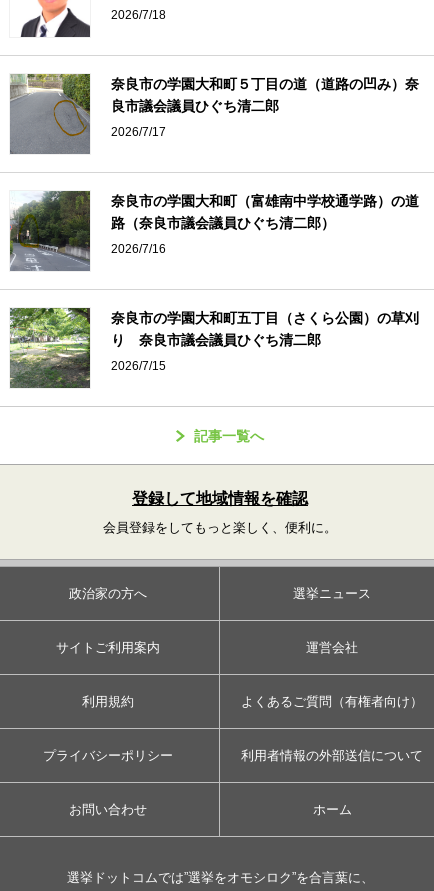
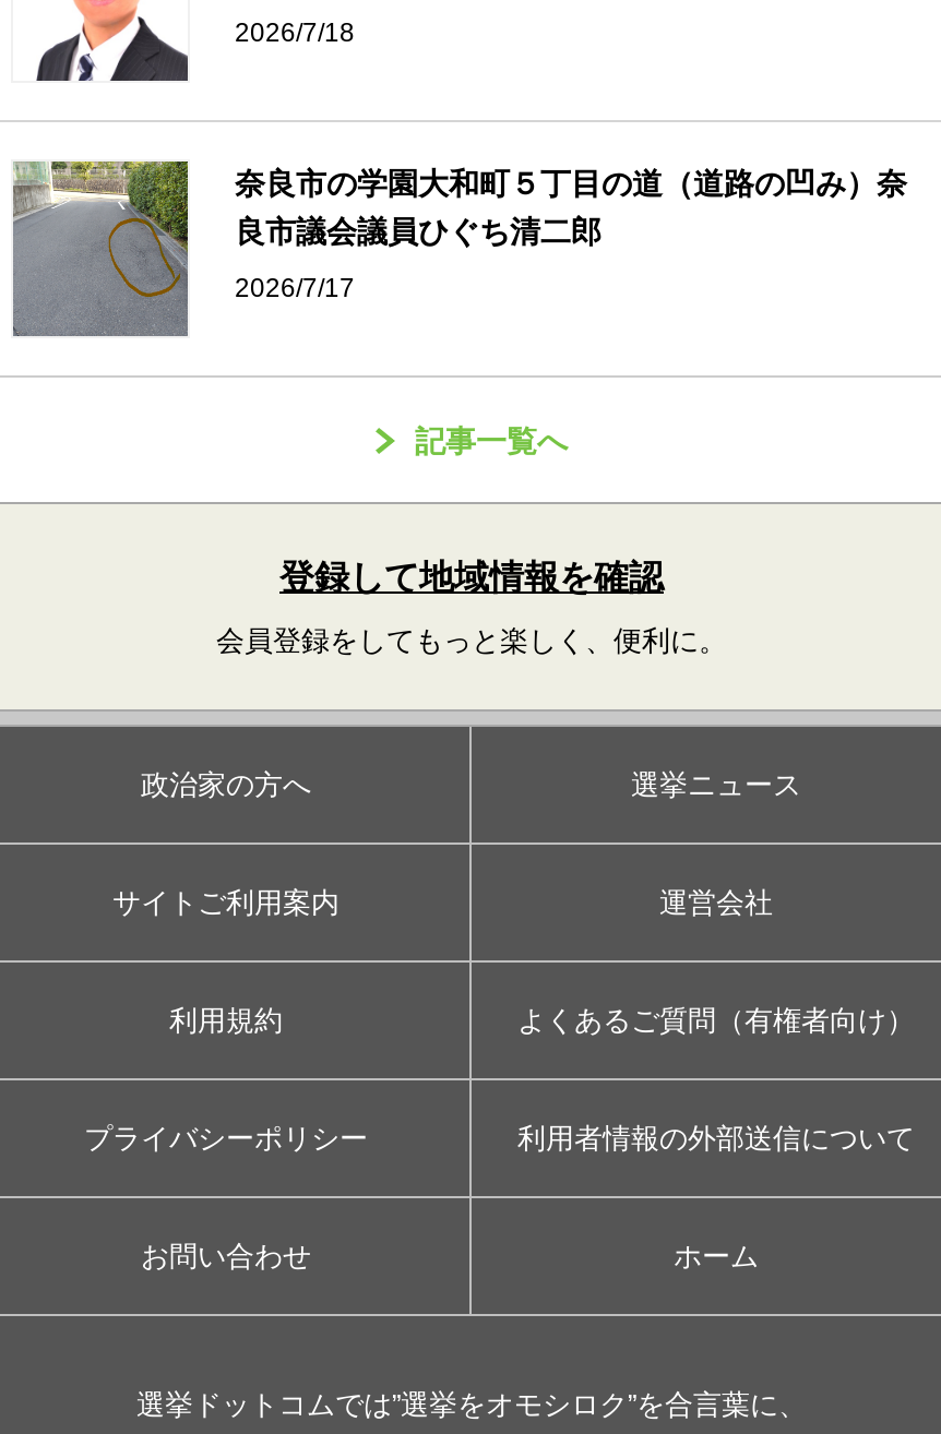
[9,190,419,272] [image] | 奈良市の学園大和町（富雄南中学校通学路）の道 | 路（奈良市議会議員ひぐち清二郎） | 2026/7/16 -> none
[10,307,419,389] [image] | 奈良市の学園大和町五丁目（さくら公園）の草刈 | り 奈良市議会議員ひぐち清二郎 | 2026/7/15 -> none

